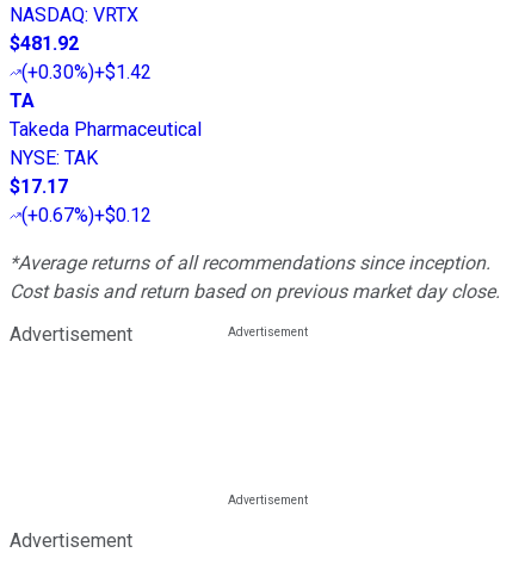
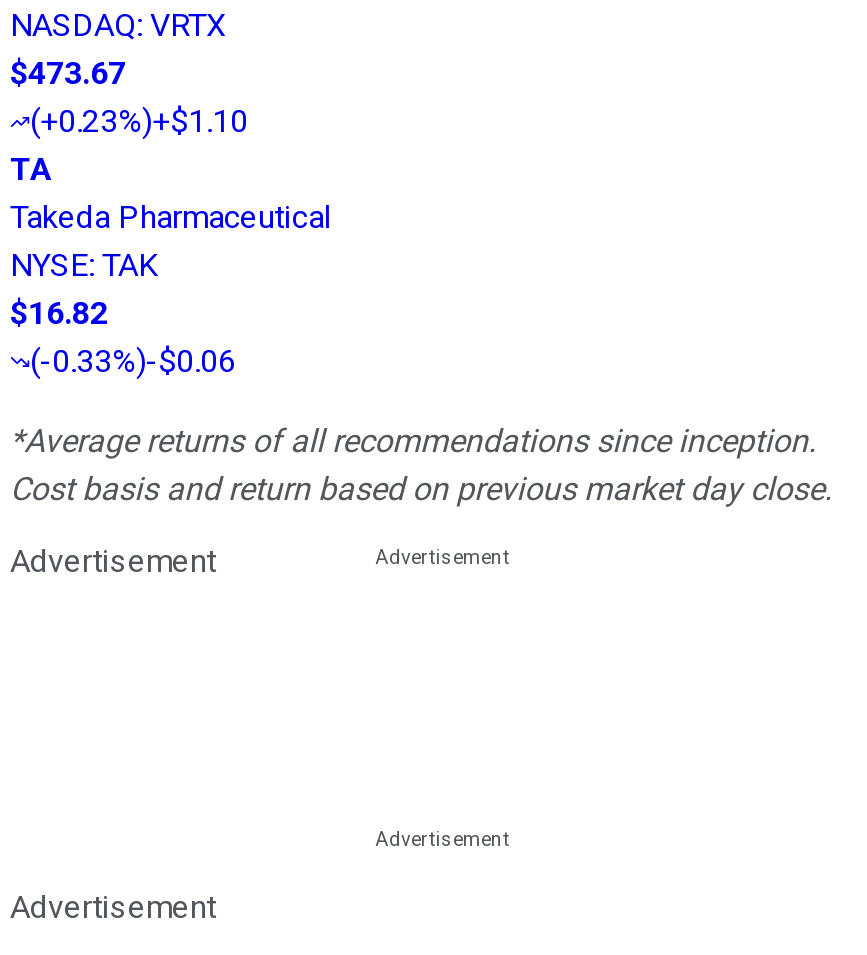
[10,32,79,55] $481.92 -> [10,54,126,92] $473.67
[21,61,152,84] (+0.30%)+$1.42 -> [30,102,248,140] (+0.23%)+$1.10
[10,175,68,198] $17.17 -> [10,294,108,332] $16.82
[21,204,152,227] (+0.67%)+$0.12 -> [30,342,236,380] (-0.33%)-$0.06

